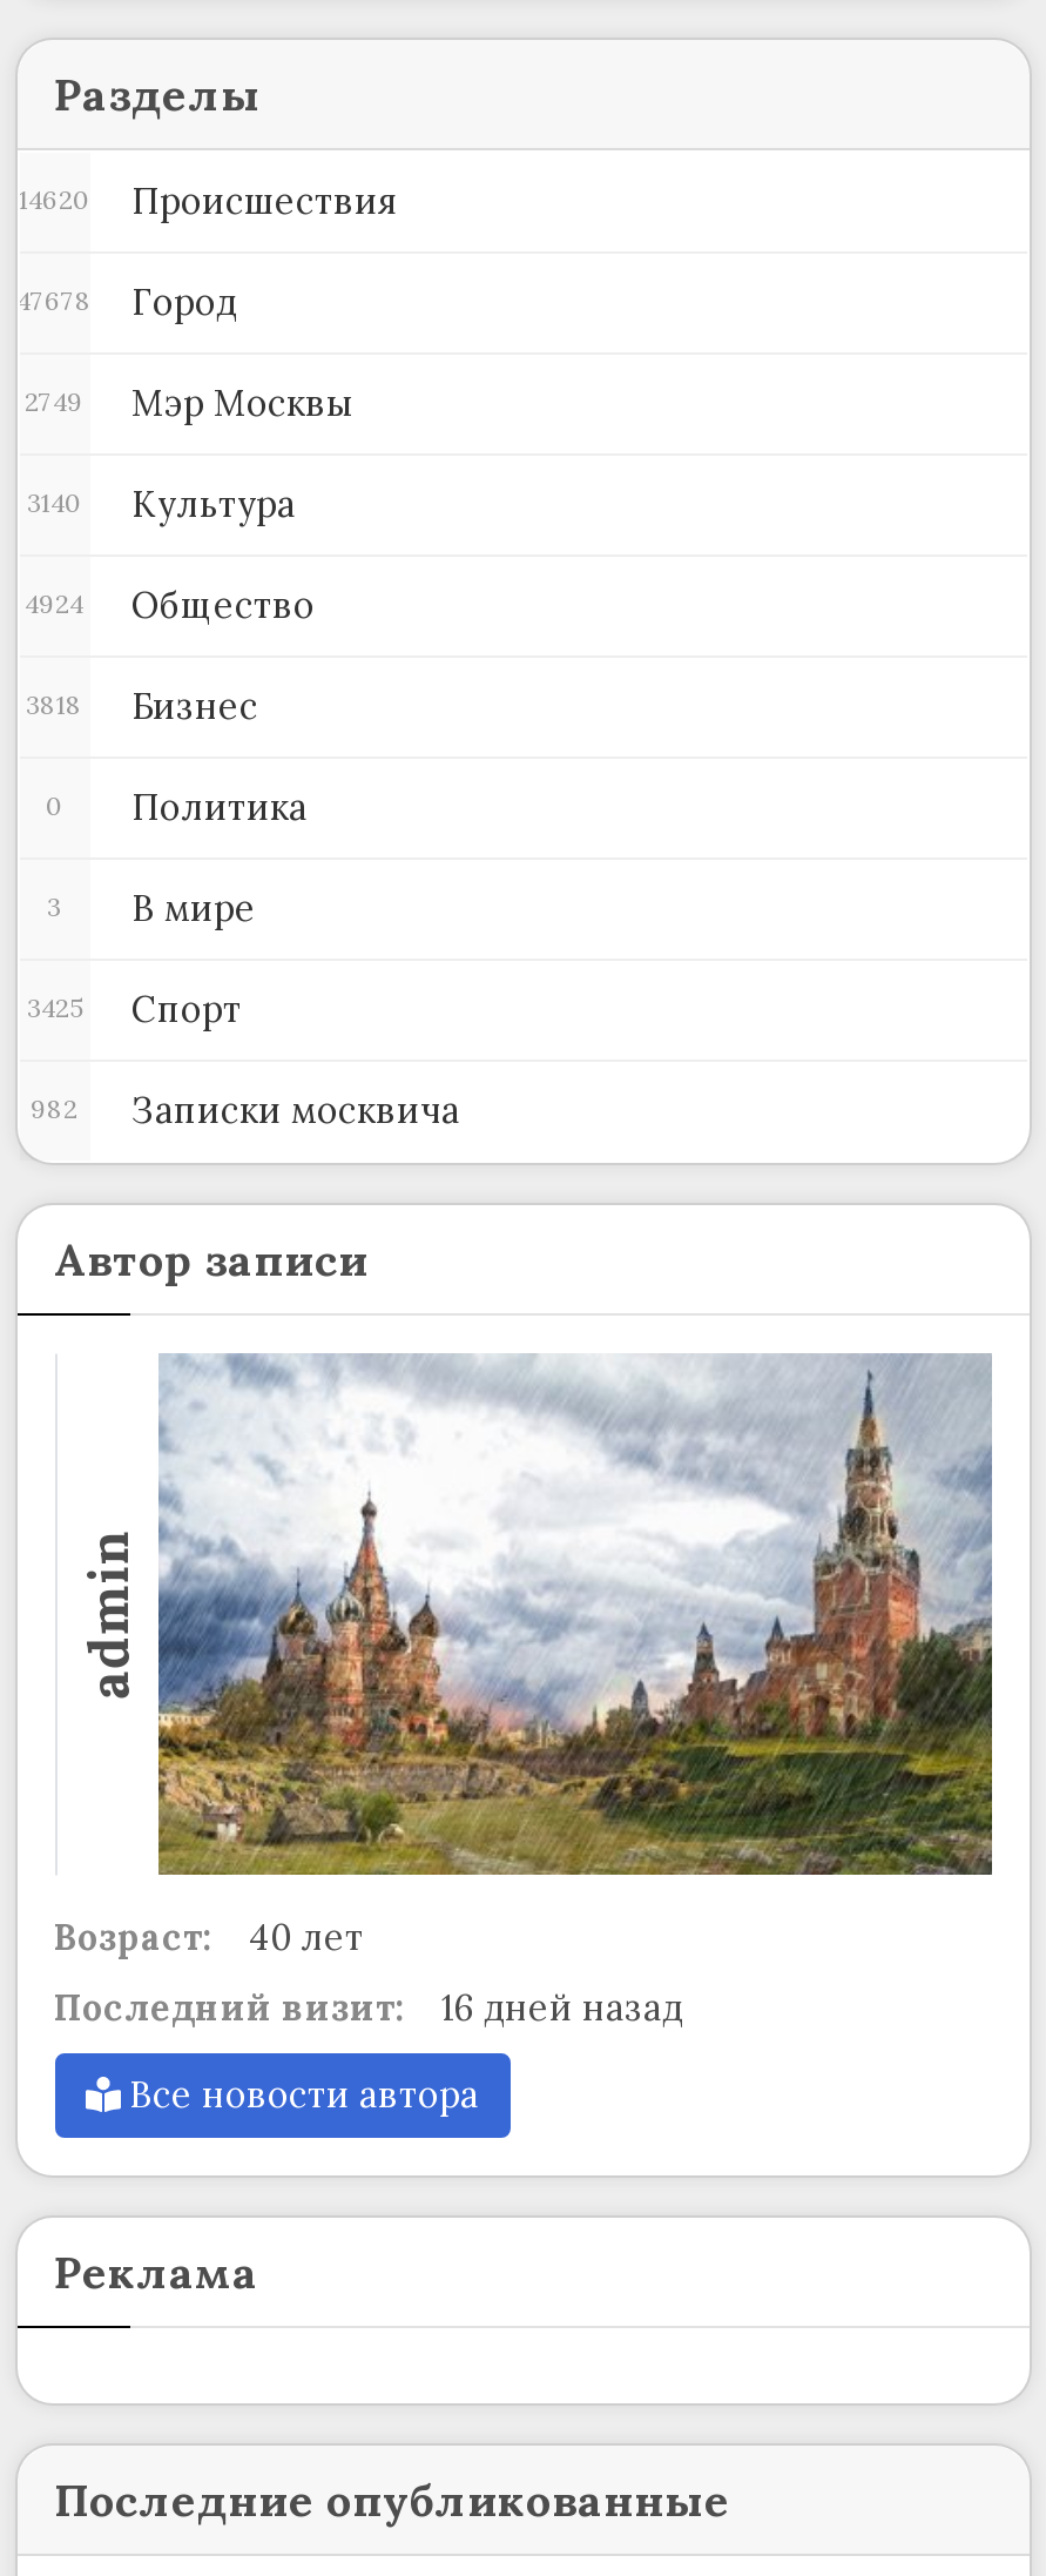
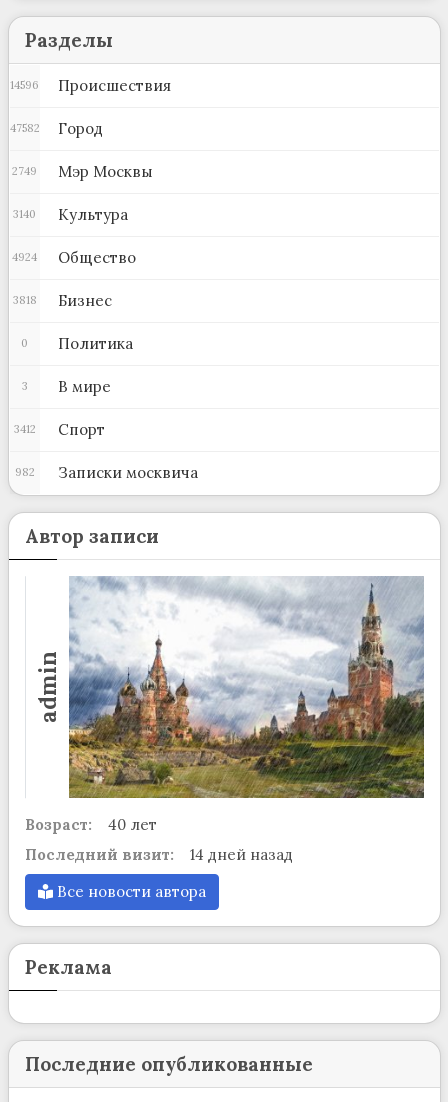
[19,179,397,223] 14620 Происшествия -> [10,76,170,95] 14596 Происшествия
[16,280,237,324] 47678 Город -> [9,119,102,138] 47582 Город
[27,987,242,1031] 3425 Спорт -> [13,420,104,439] 3412 Спорт
[54,1984,683,2029] Последний визит: 16 дней назад -> [24,845,292,864] Последний визит: 14 дней назад

